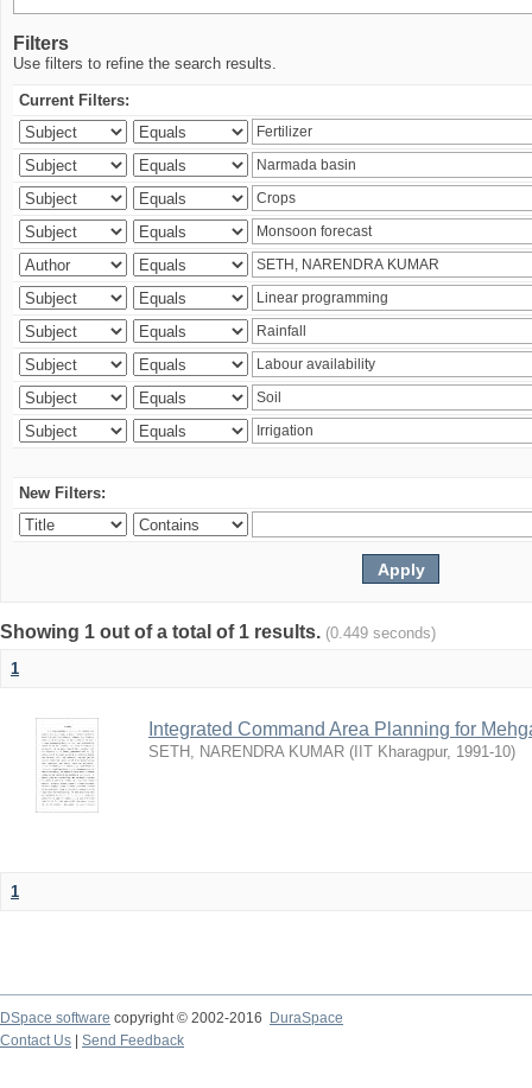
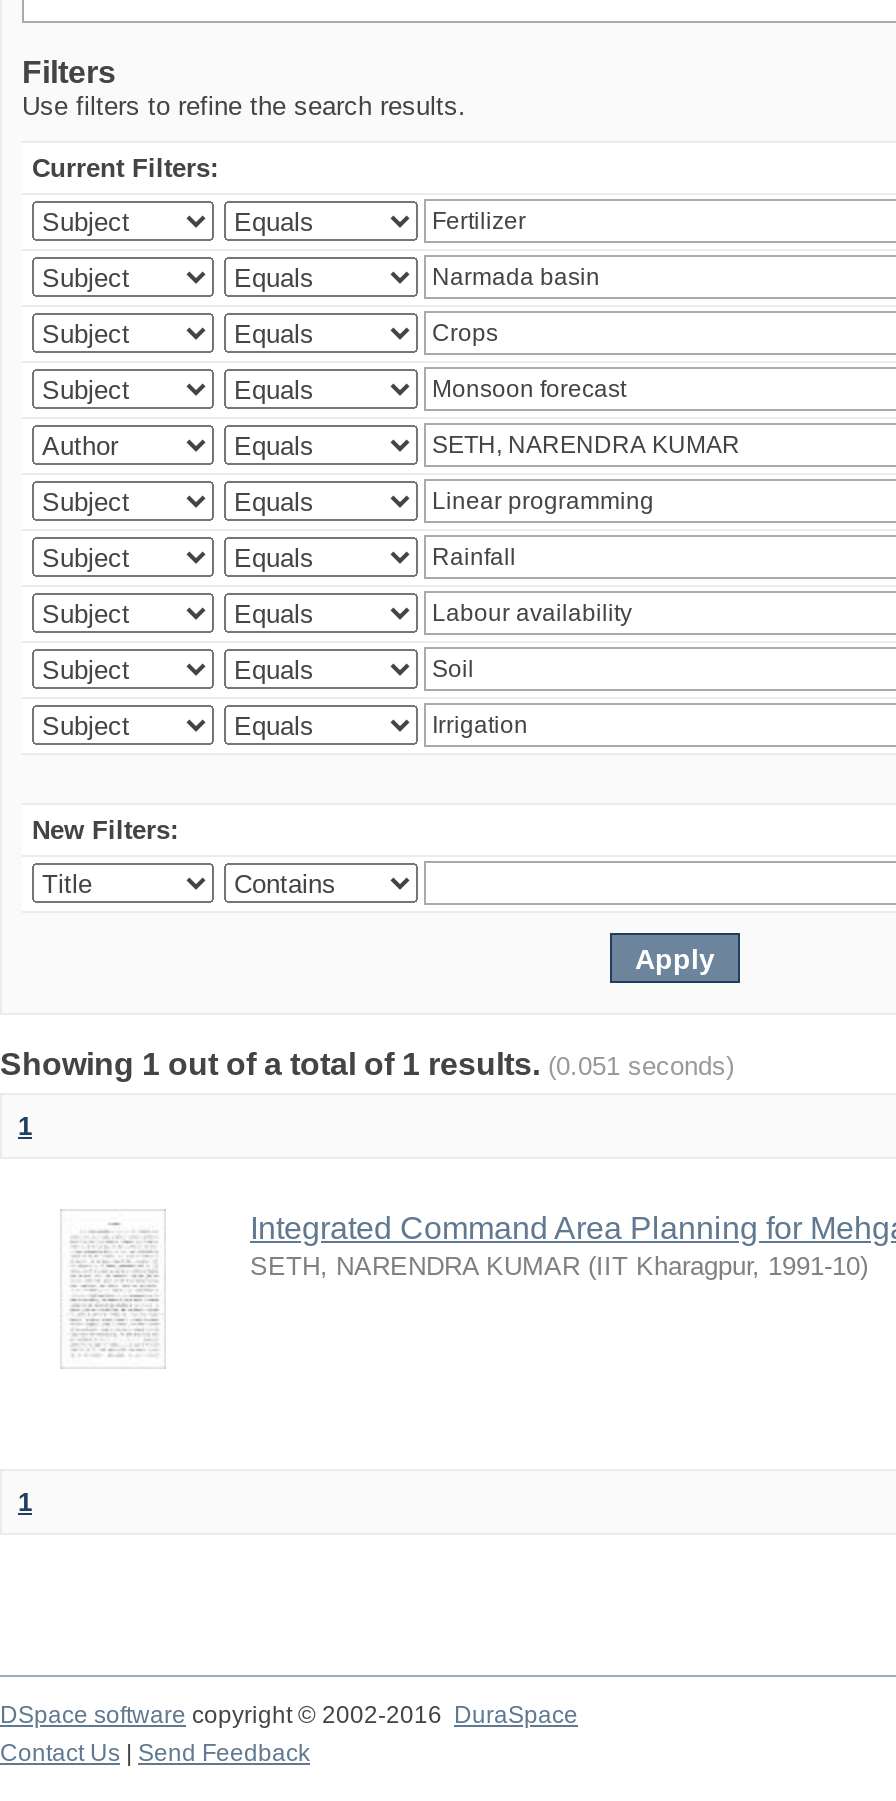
[0,622,436,642] Showing 1 out of a total of 1 results. (0.449 seconds) -> [0,1047,734,1081] Showing 1 out of a total of 1 results. (0.051 seconds)

